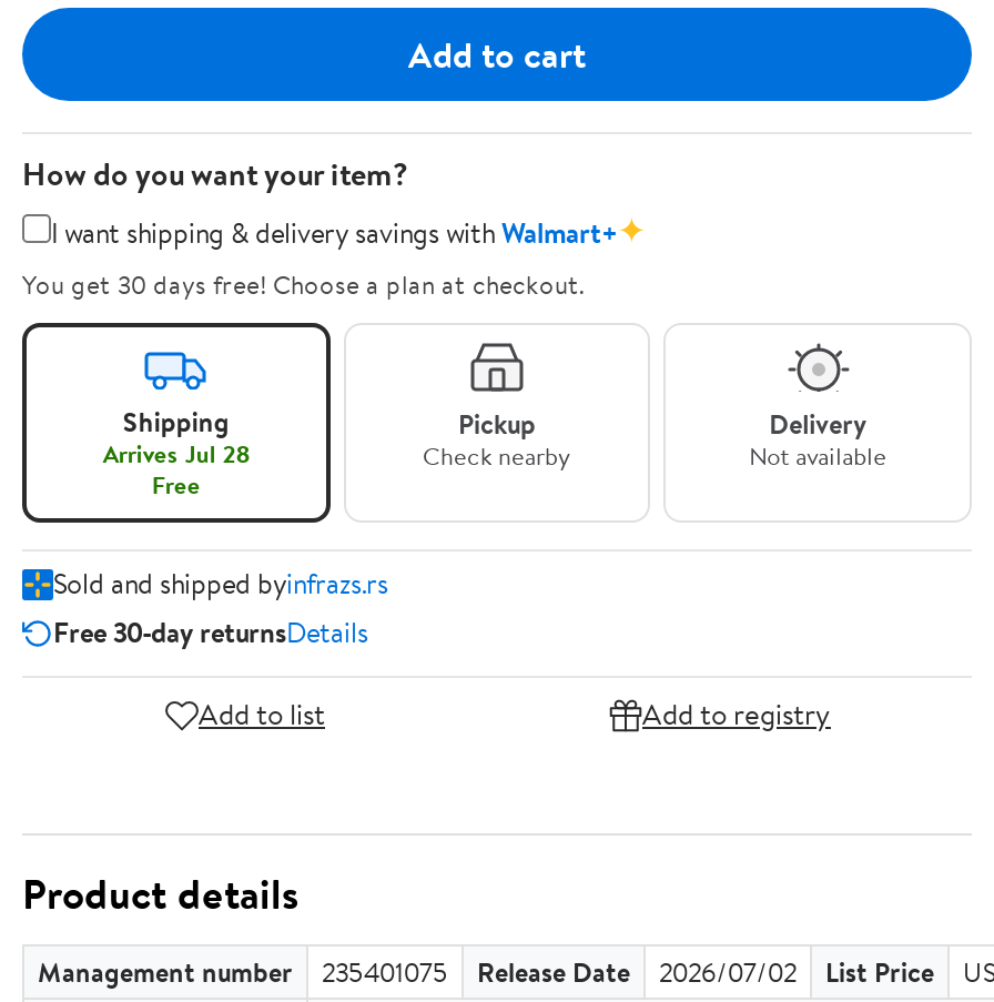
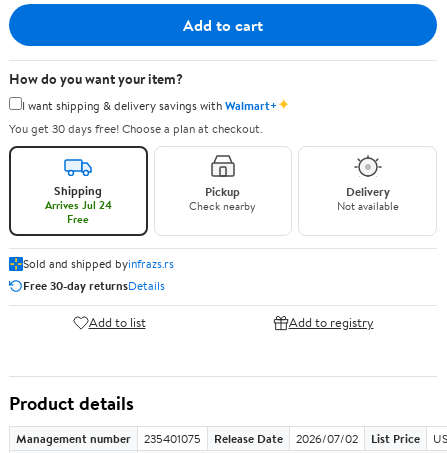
[103,436,249,472] Arrives Jul 28 -> [45,197,112,213] Arrives Jul 24

